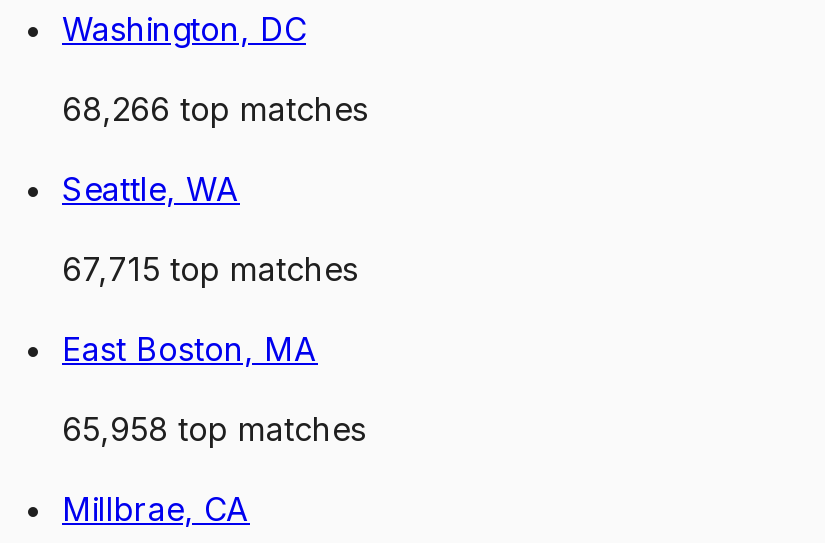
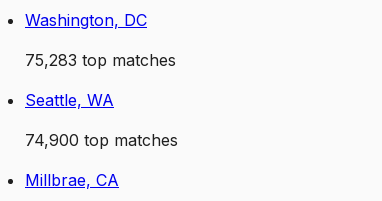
[62,89,368,129] 68,266 top matches -> [25,50,176,70] 75,283 top matches
[62,249,366,449] 67,715 top matches | East Boston, MA | 65,958 top matches -> [25,130,178,150] 74,900 top matches

